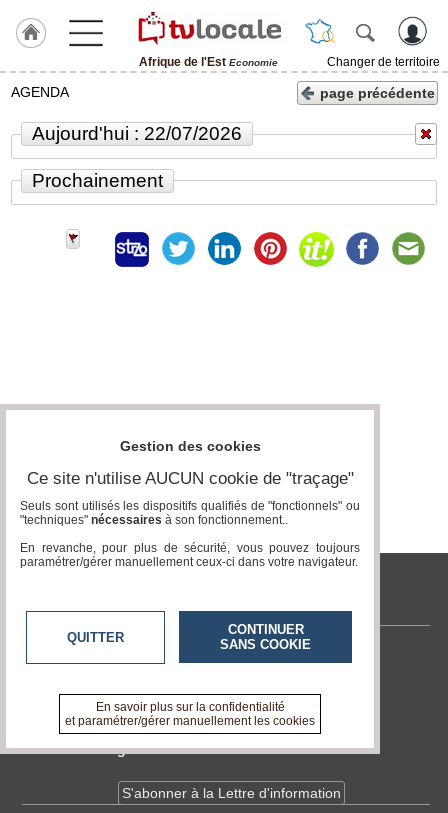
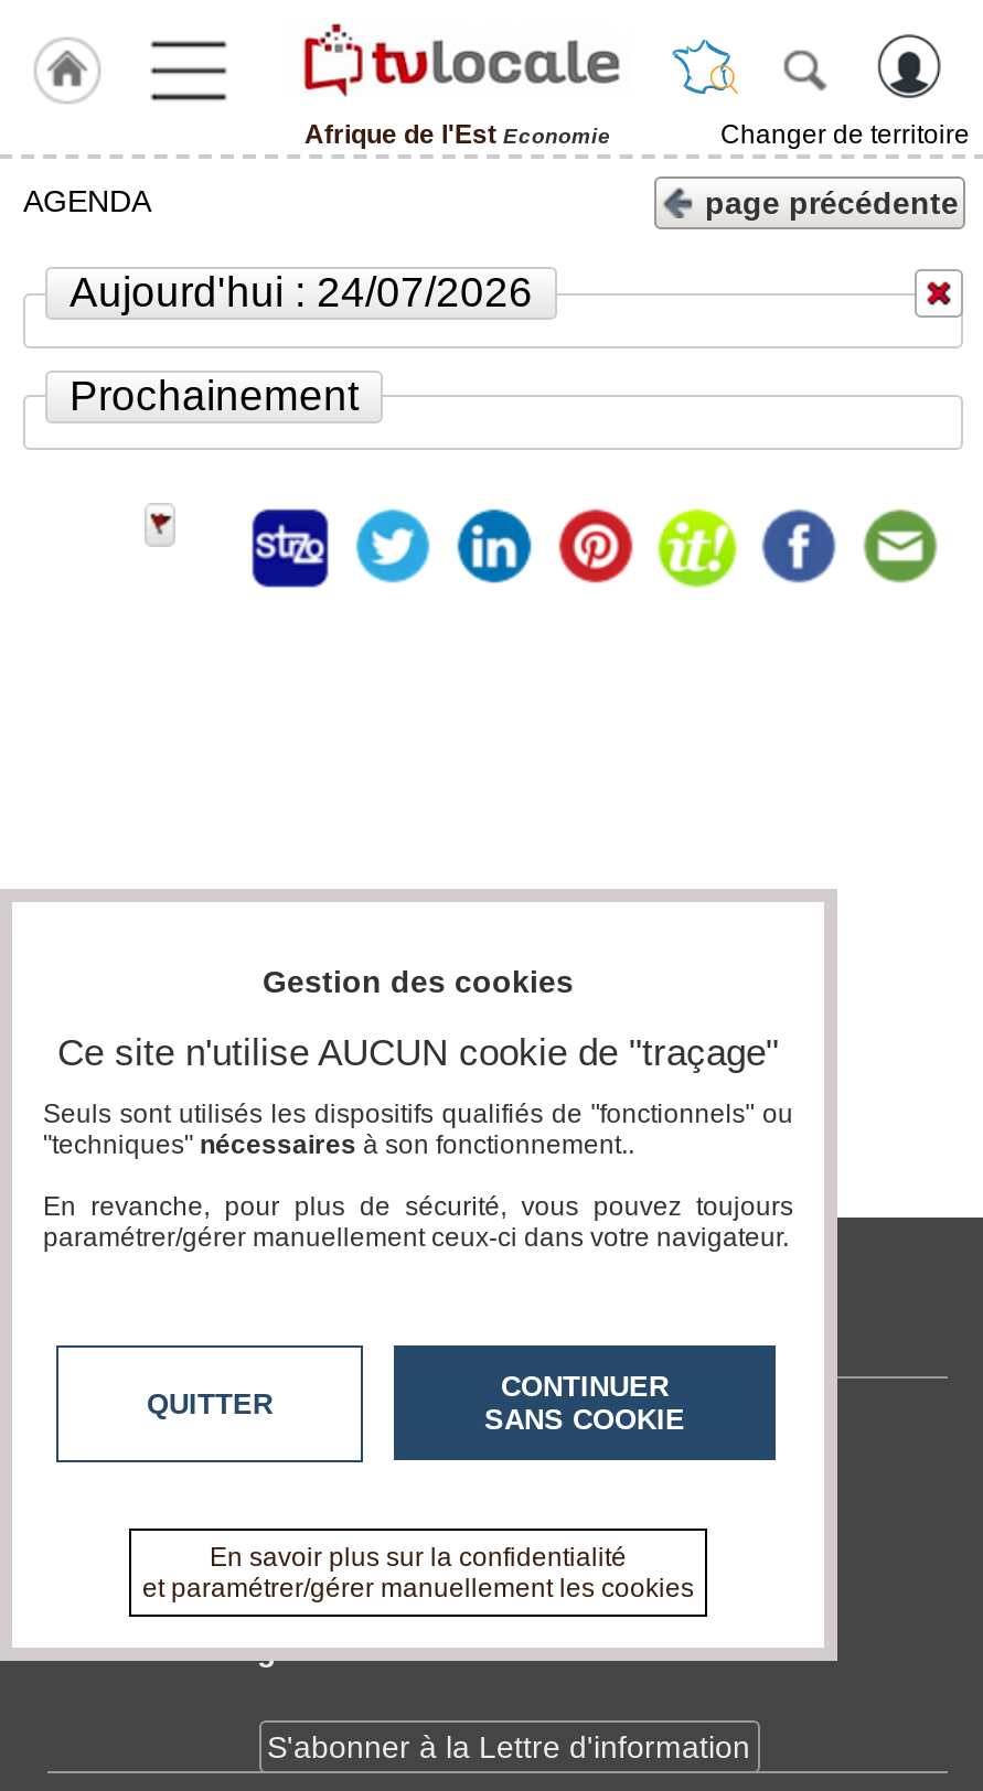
[32,123,242,144] Aujourd'hui : 22/07/2026 -> [70,269,533,315] Aujourd'hui : 24/07/2026

